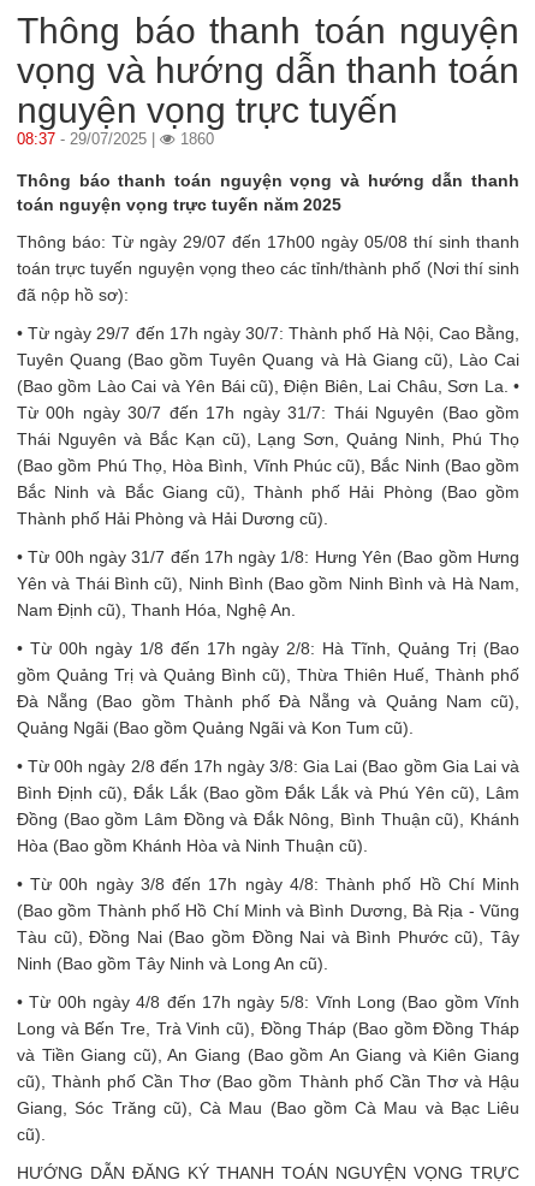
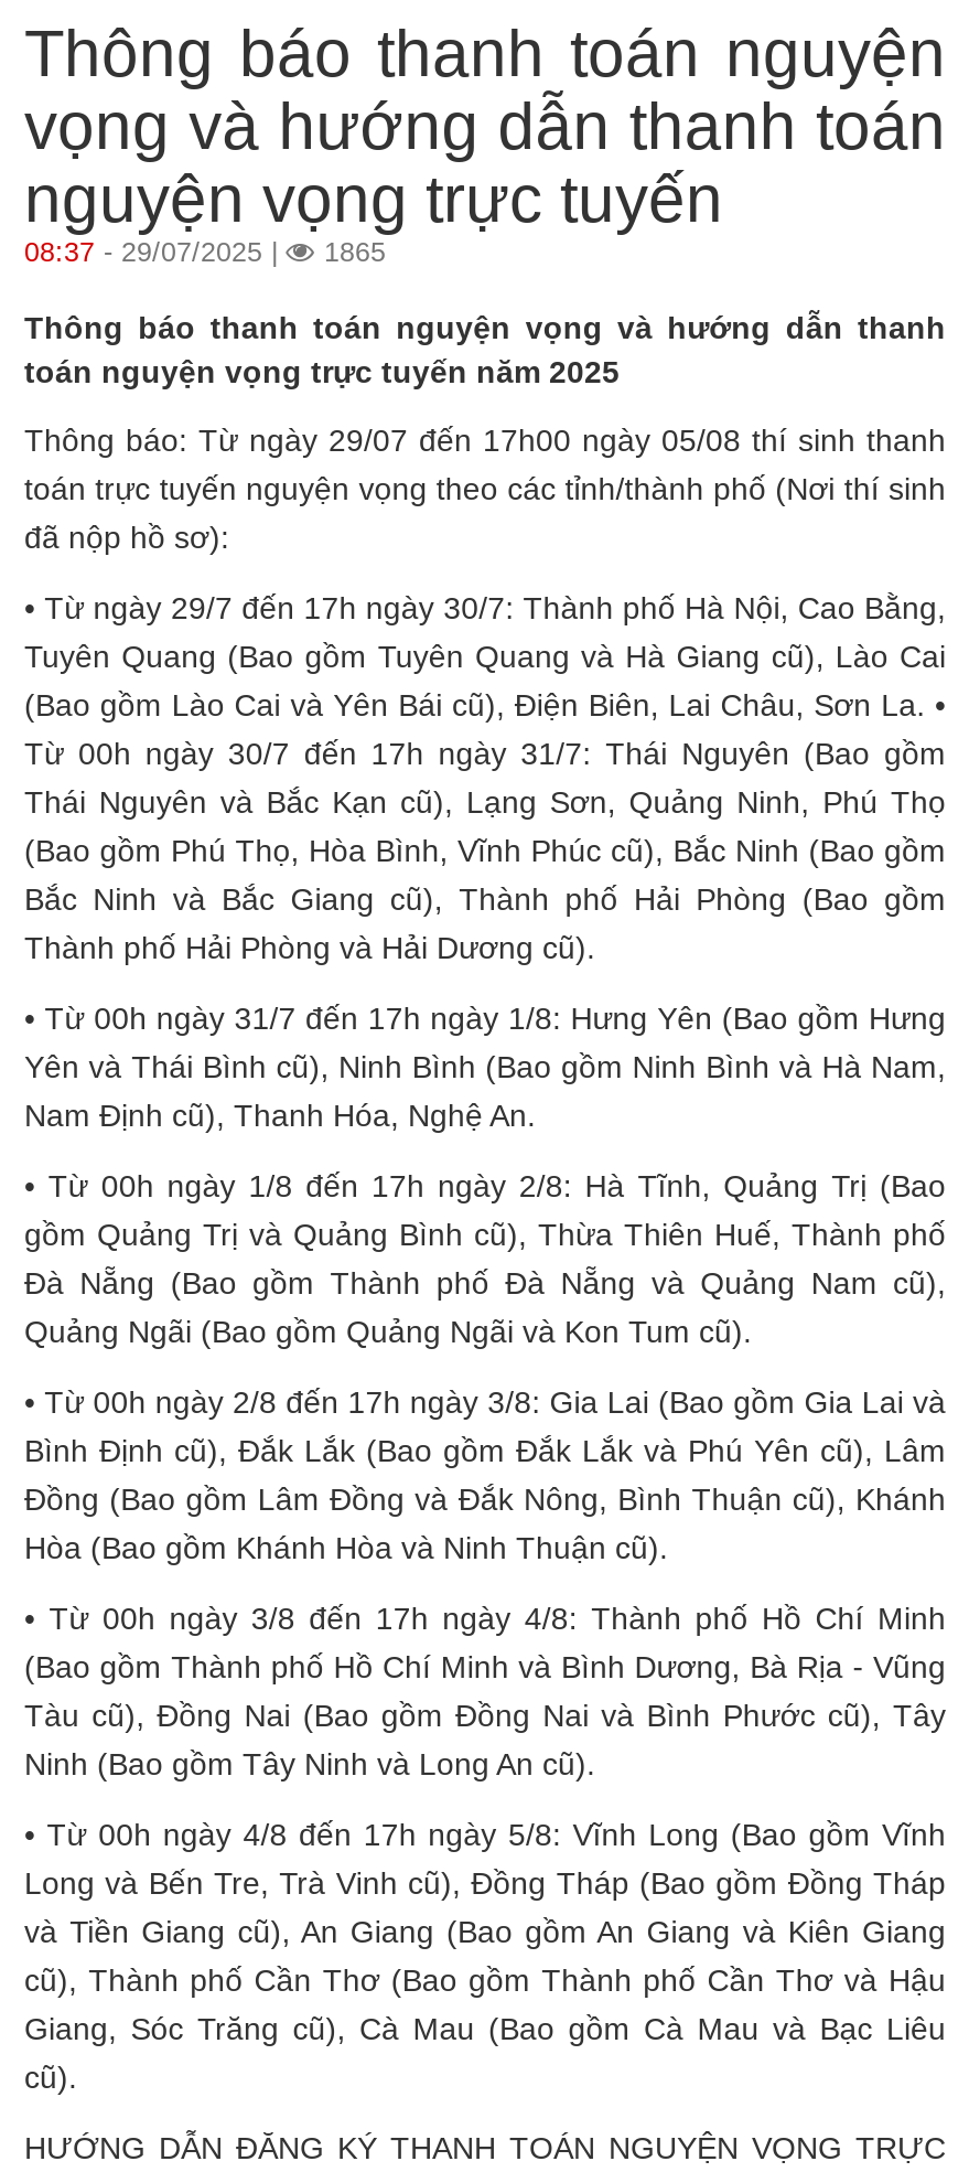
[176,131,214,148] 1860 -> [315,237,386,268] 1865

